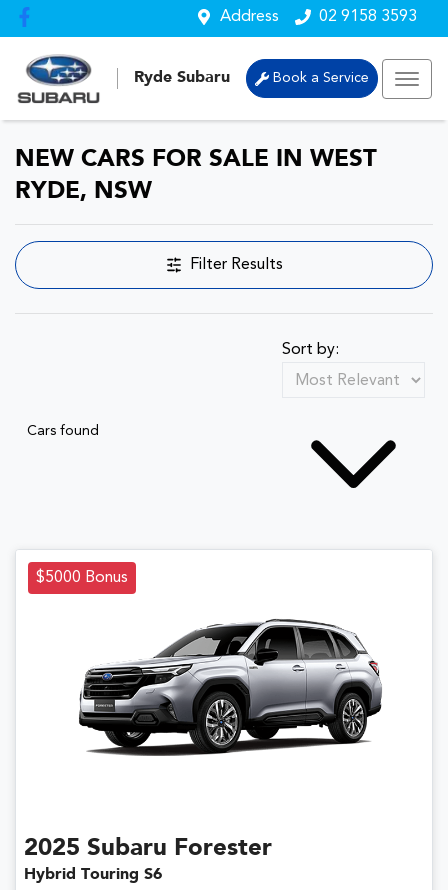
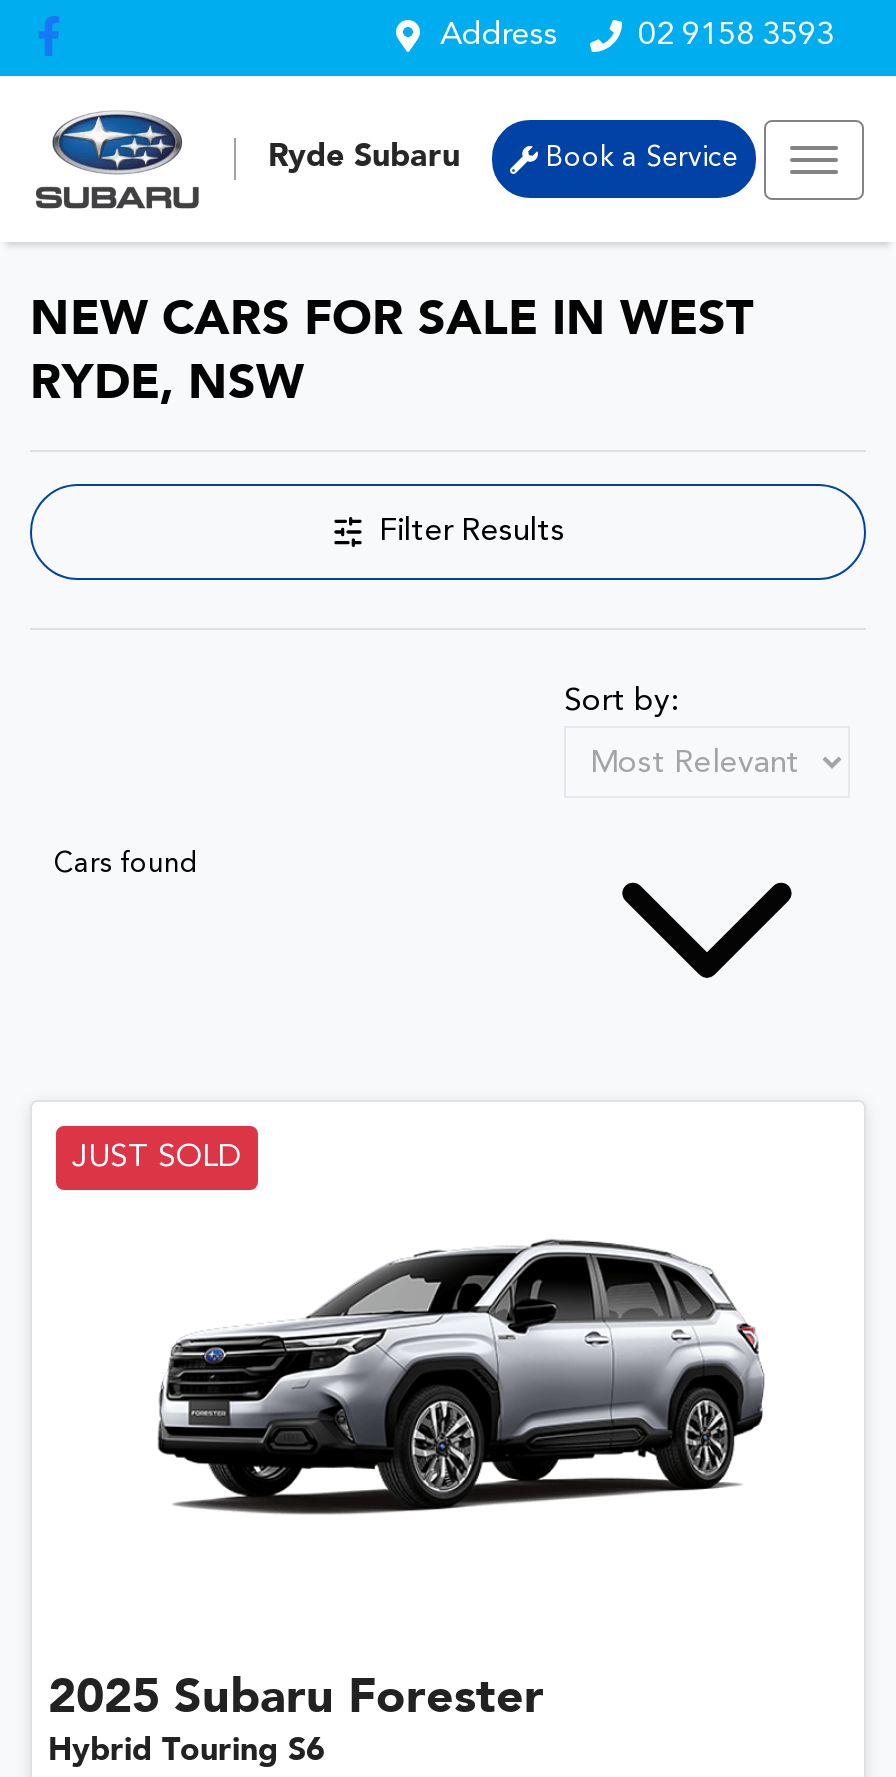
[36,570,128,586] $5000 Bonus -> [72,1142,242,1174] JUST SOLD

